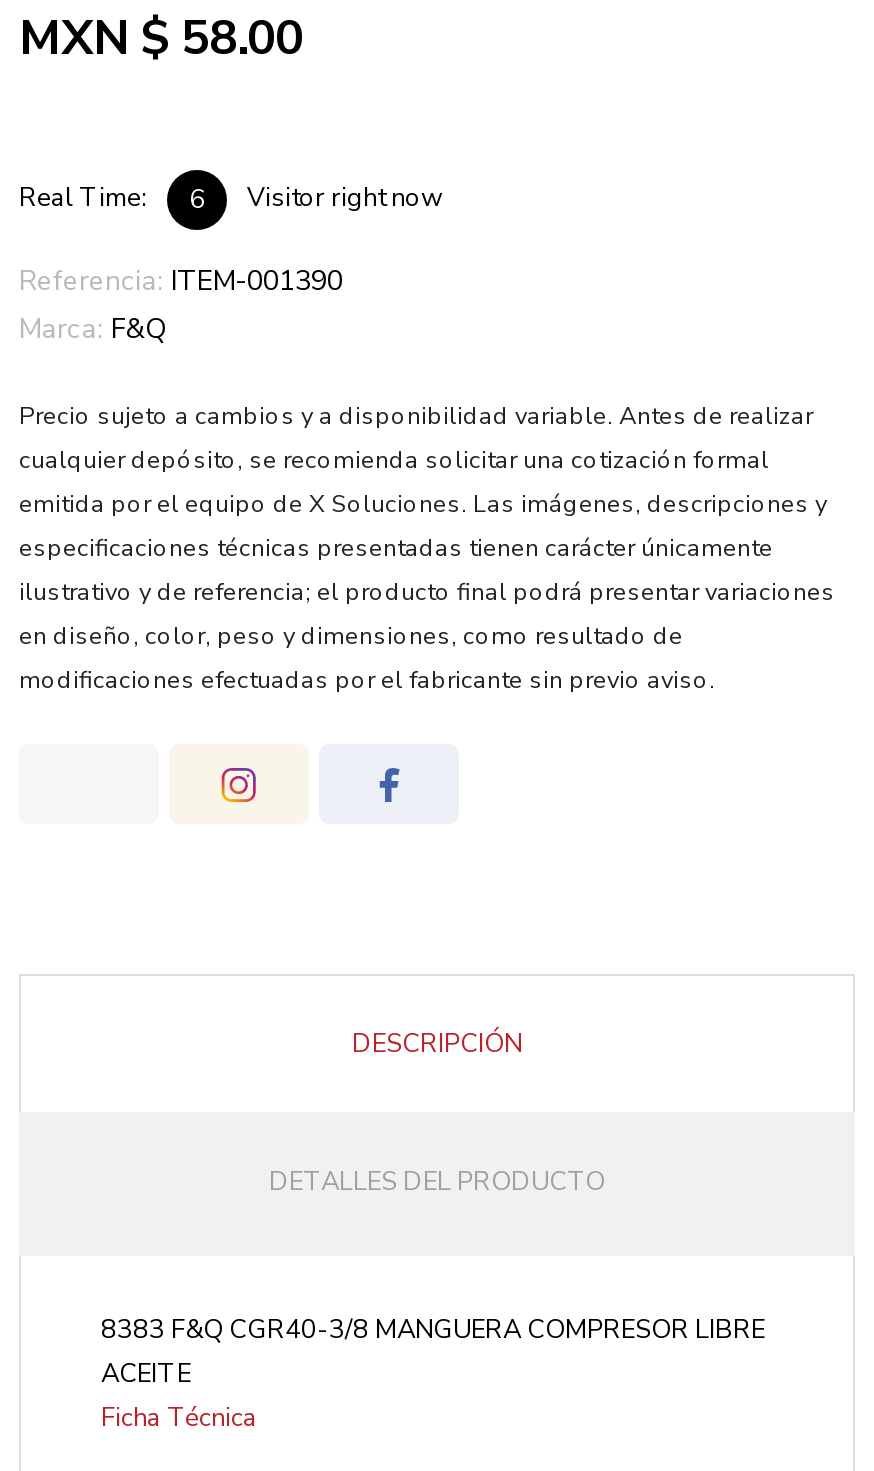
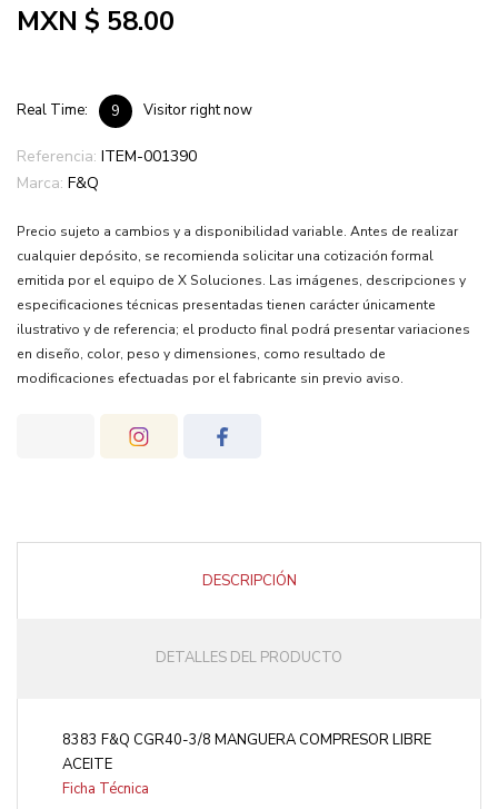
[19,180,443,218] Real Time: 6 Visitor right now -> [17,100,252,122] Real Time: 9 Visitor right now

